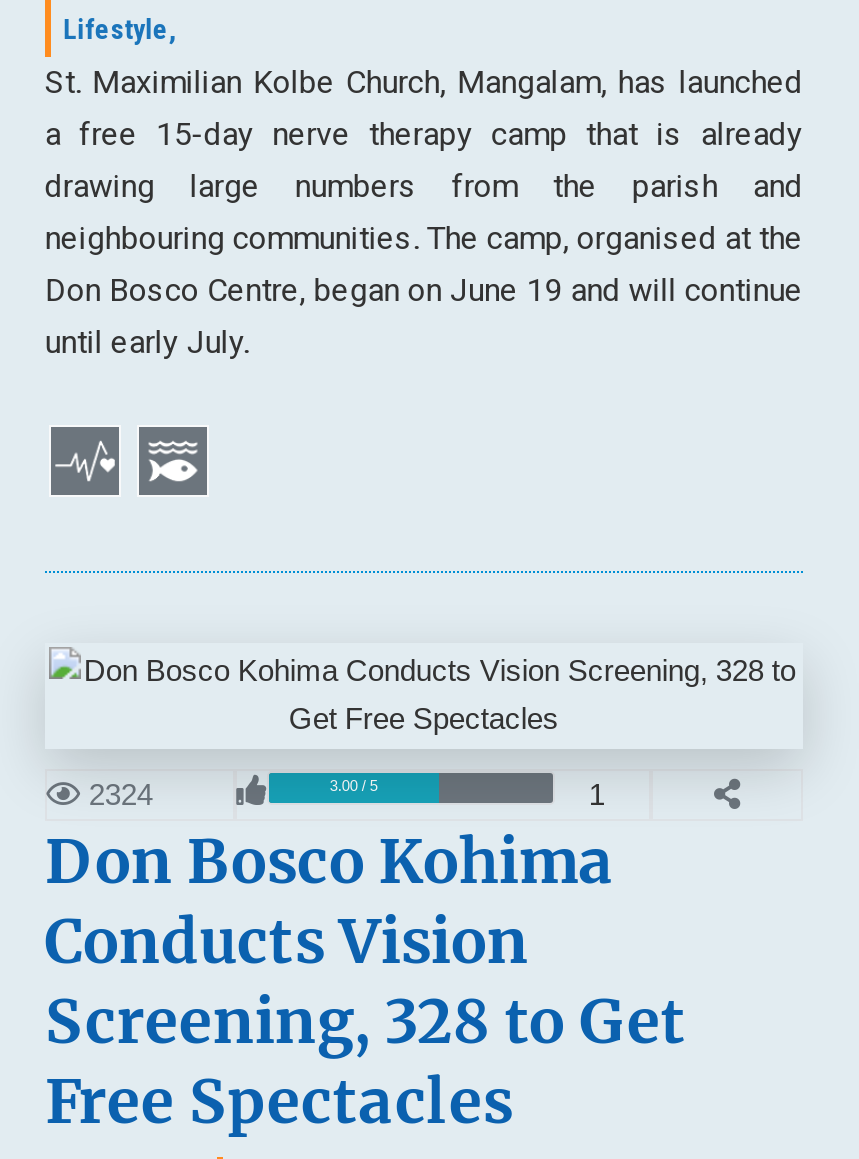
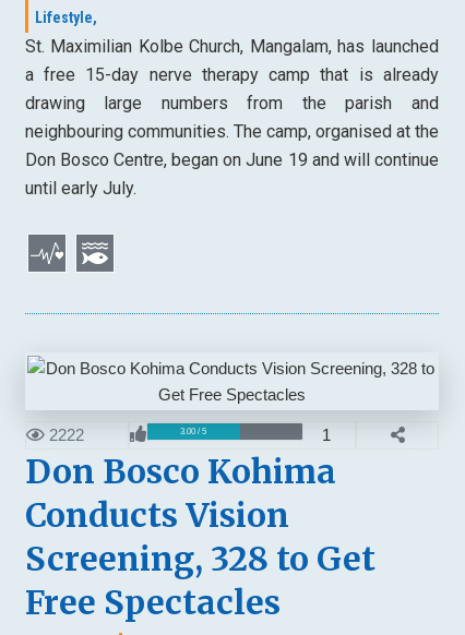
[81,776,153,810] 2324 -> [45,426,84,444] 2222

